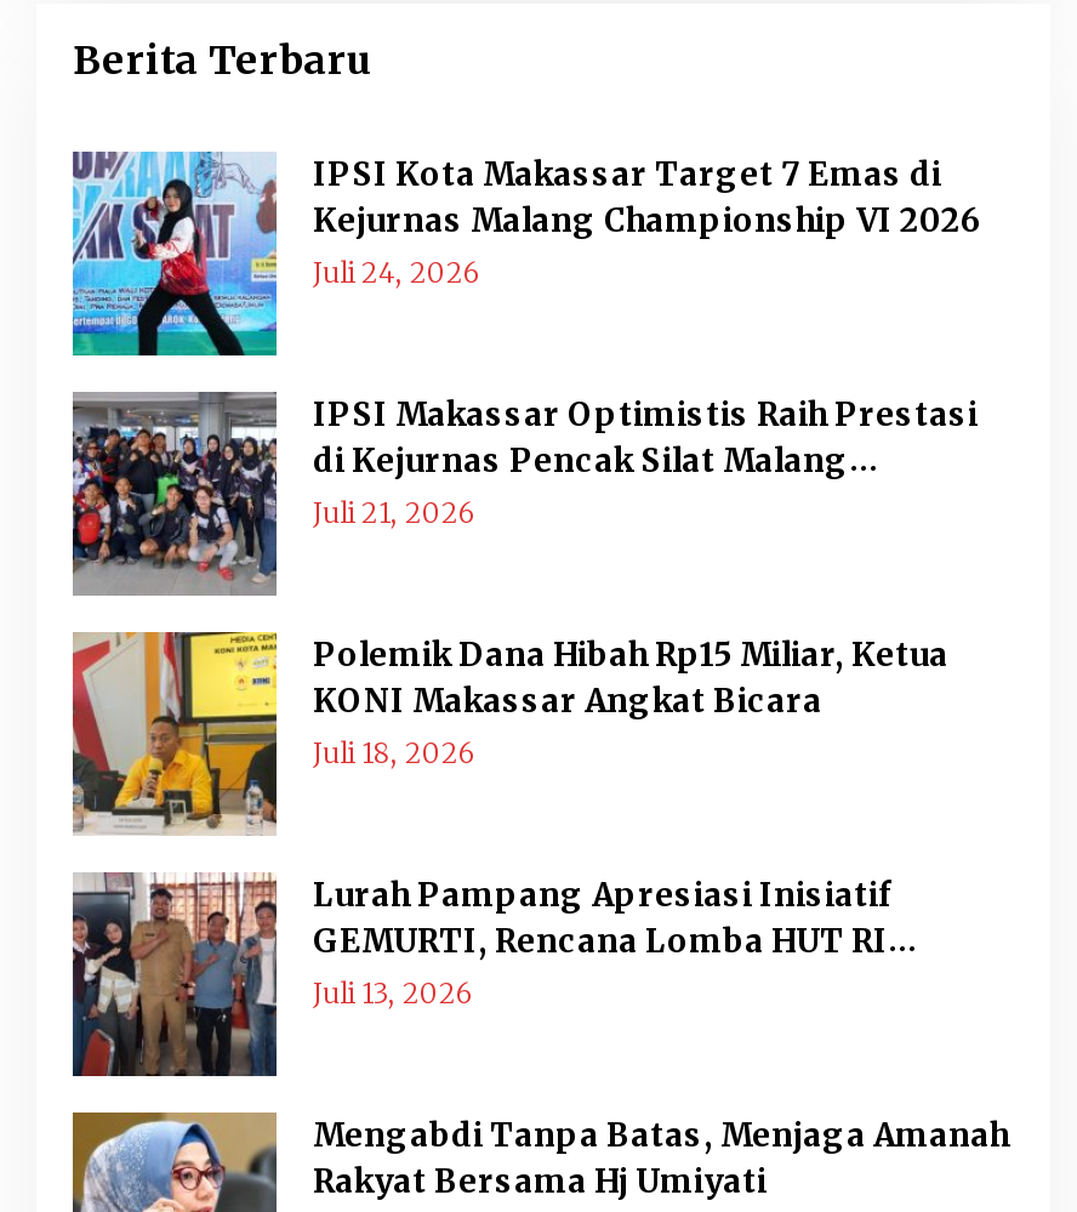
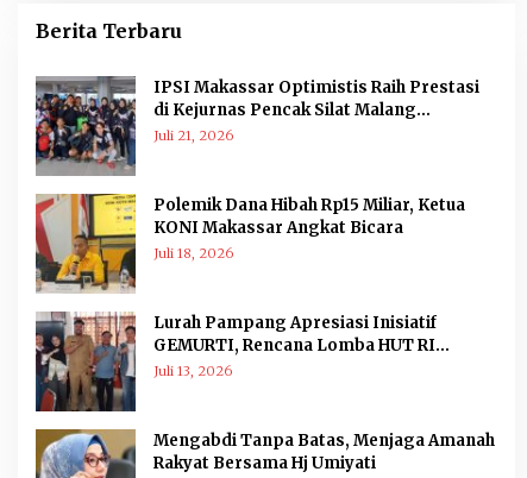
[70,152,982,358] [image] | IPSI Kota Makassar Target 7 Emas di | Kejurnas Malang Championship VI 2026 | Juli 24, 2026 -> none

